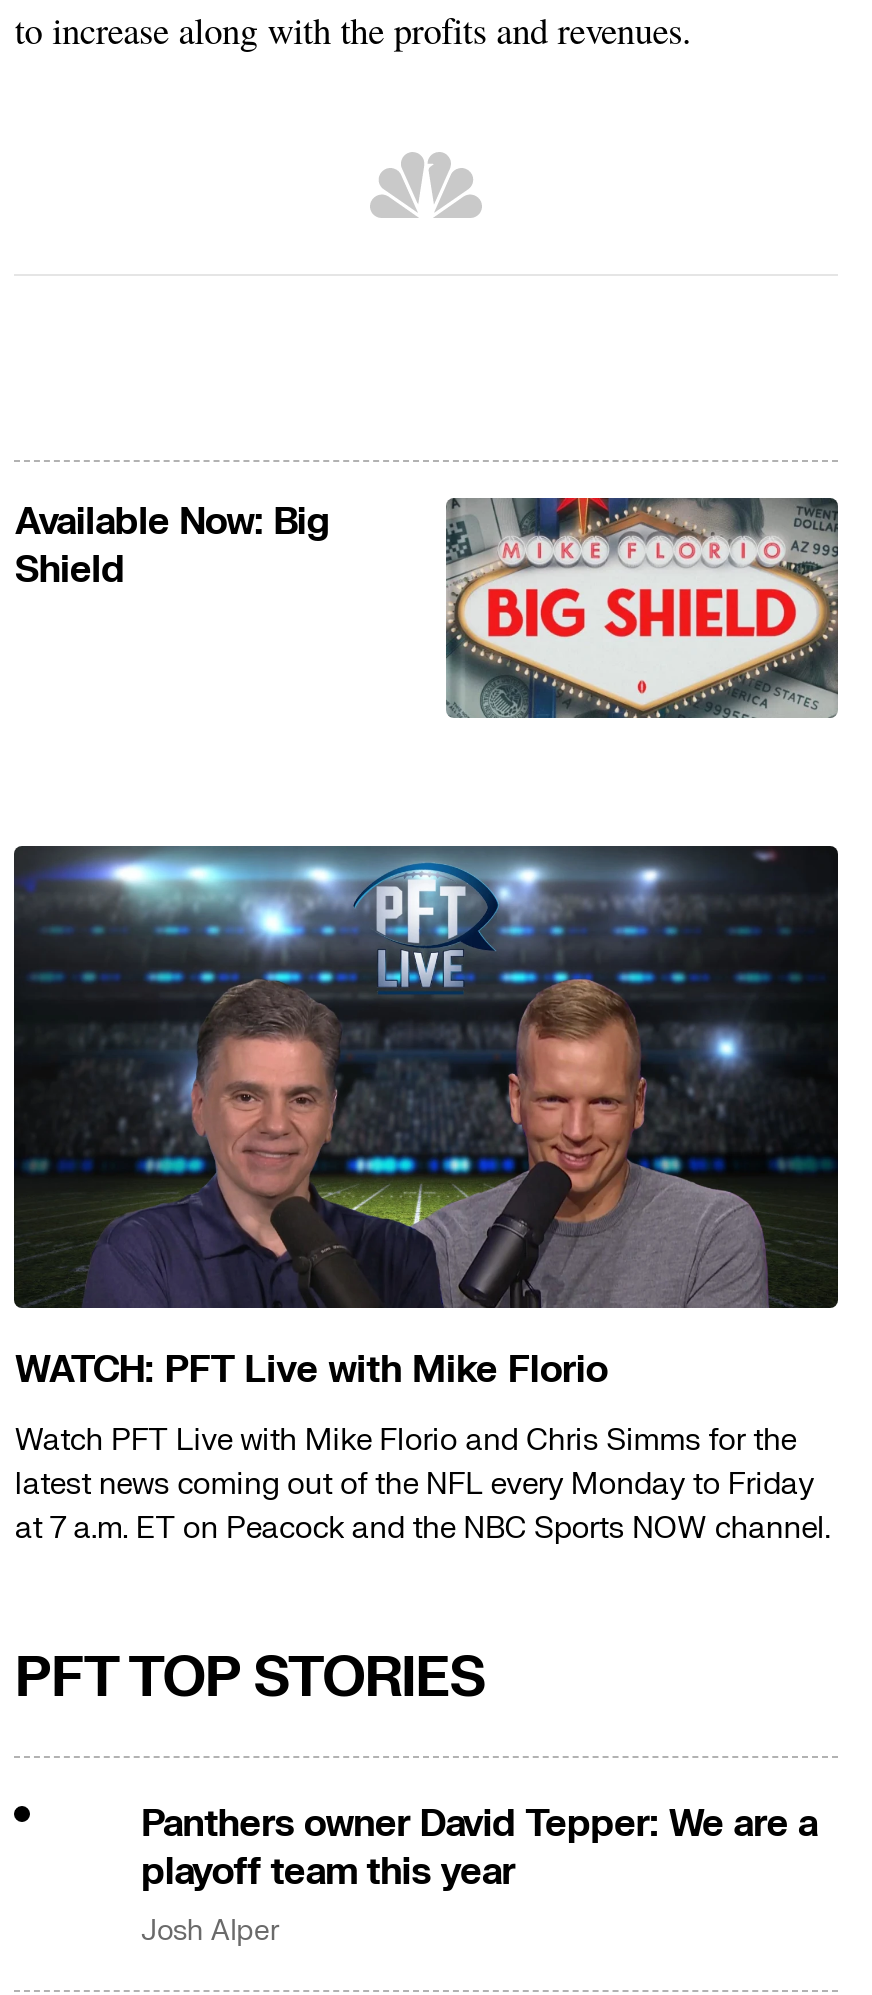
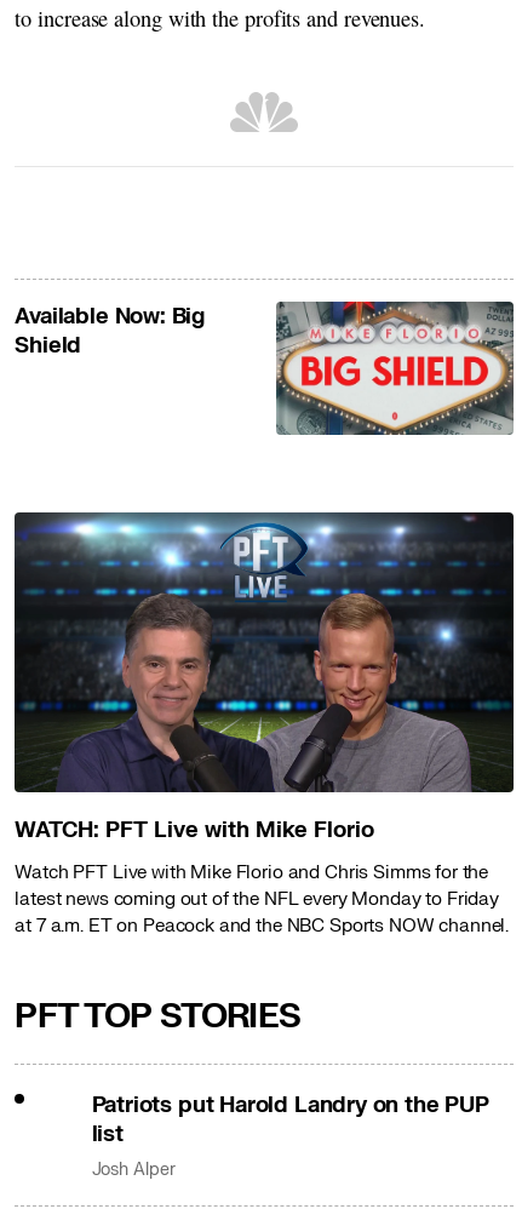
[141,1799,817,1895] Panthers owner David Tepper: We are a | playoff team this year -> [91,1090,489,1148] Patriots put Harold Landry on the PUP | list

